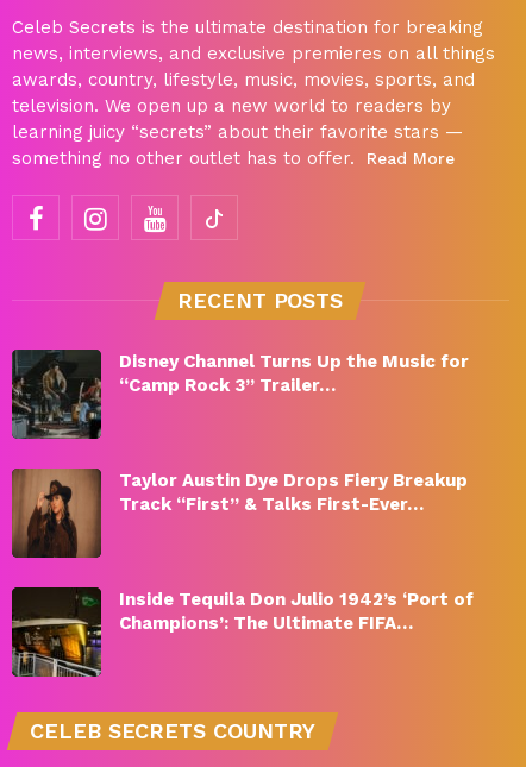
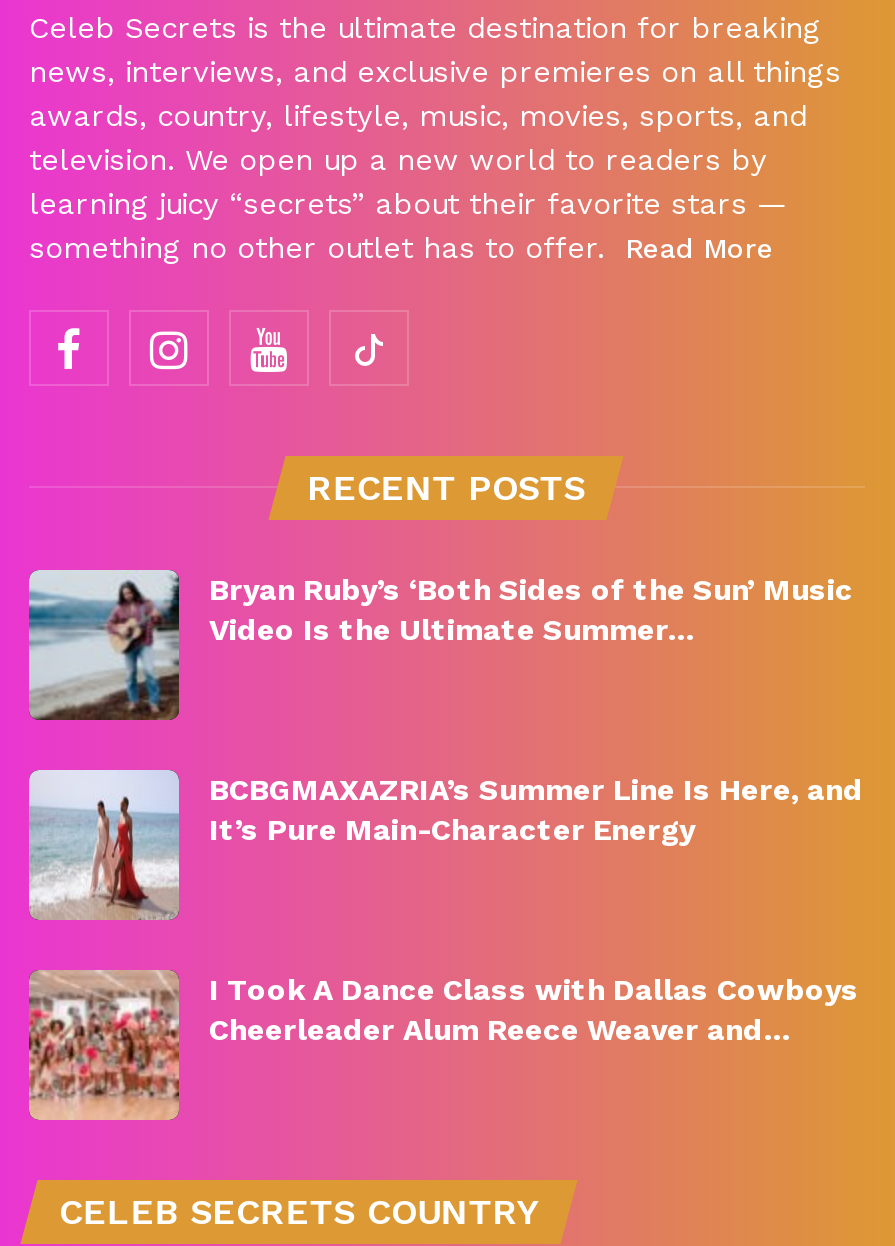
[11,348,469,440] [image] | Disney Channel Turns Up the Music for | “Camp Rock 3” Trailer… -> [27,568,853,722] [image] | Bryan Ruby’s ‘Both Sides of the Sun’ Music | Video Is the Ultimate Summer…
[11,467,468,559] [image] | Taylor Austin Dye Drops Fiery Breakup | Track “First” & Talks First-Ever… -> [27,768,863,922] [image] | BCBGMAXAZRIA’s Summer Line Is Here, and | It’s Pure Main-Character Energy
[11,586,474,678] [image] | Inside Tequila Don Julio 1942’s ‘Port of | Champions’: The Ultimate FIFA… -> [27,968,859,1122] [image] | I Took A Dance Class with Dallas Cowboys | Cheerleader Alum Reece Weaver and…

